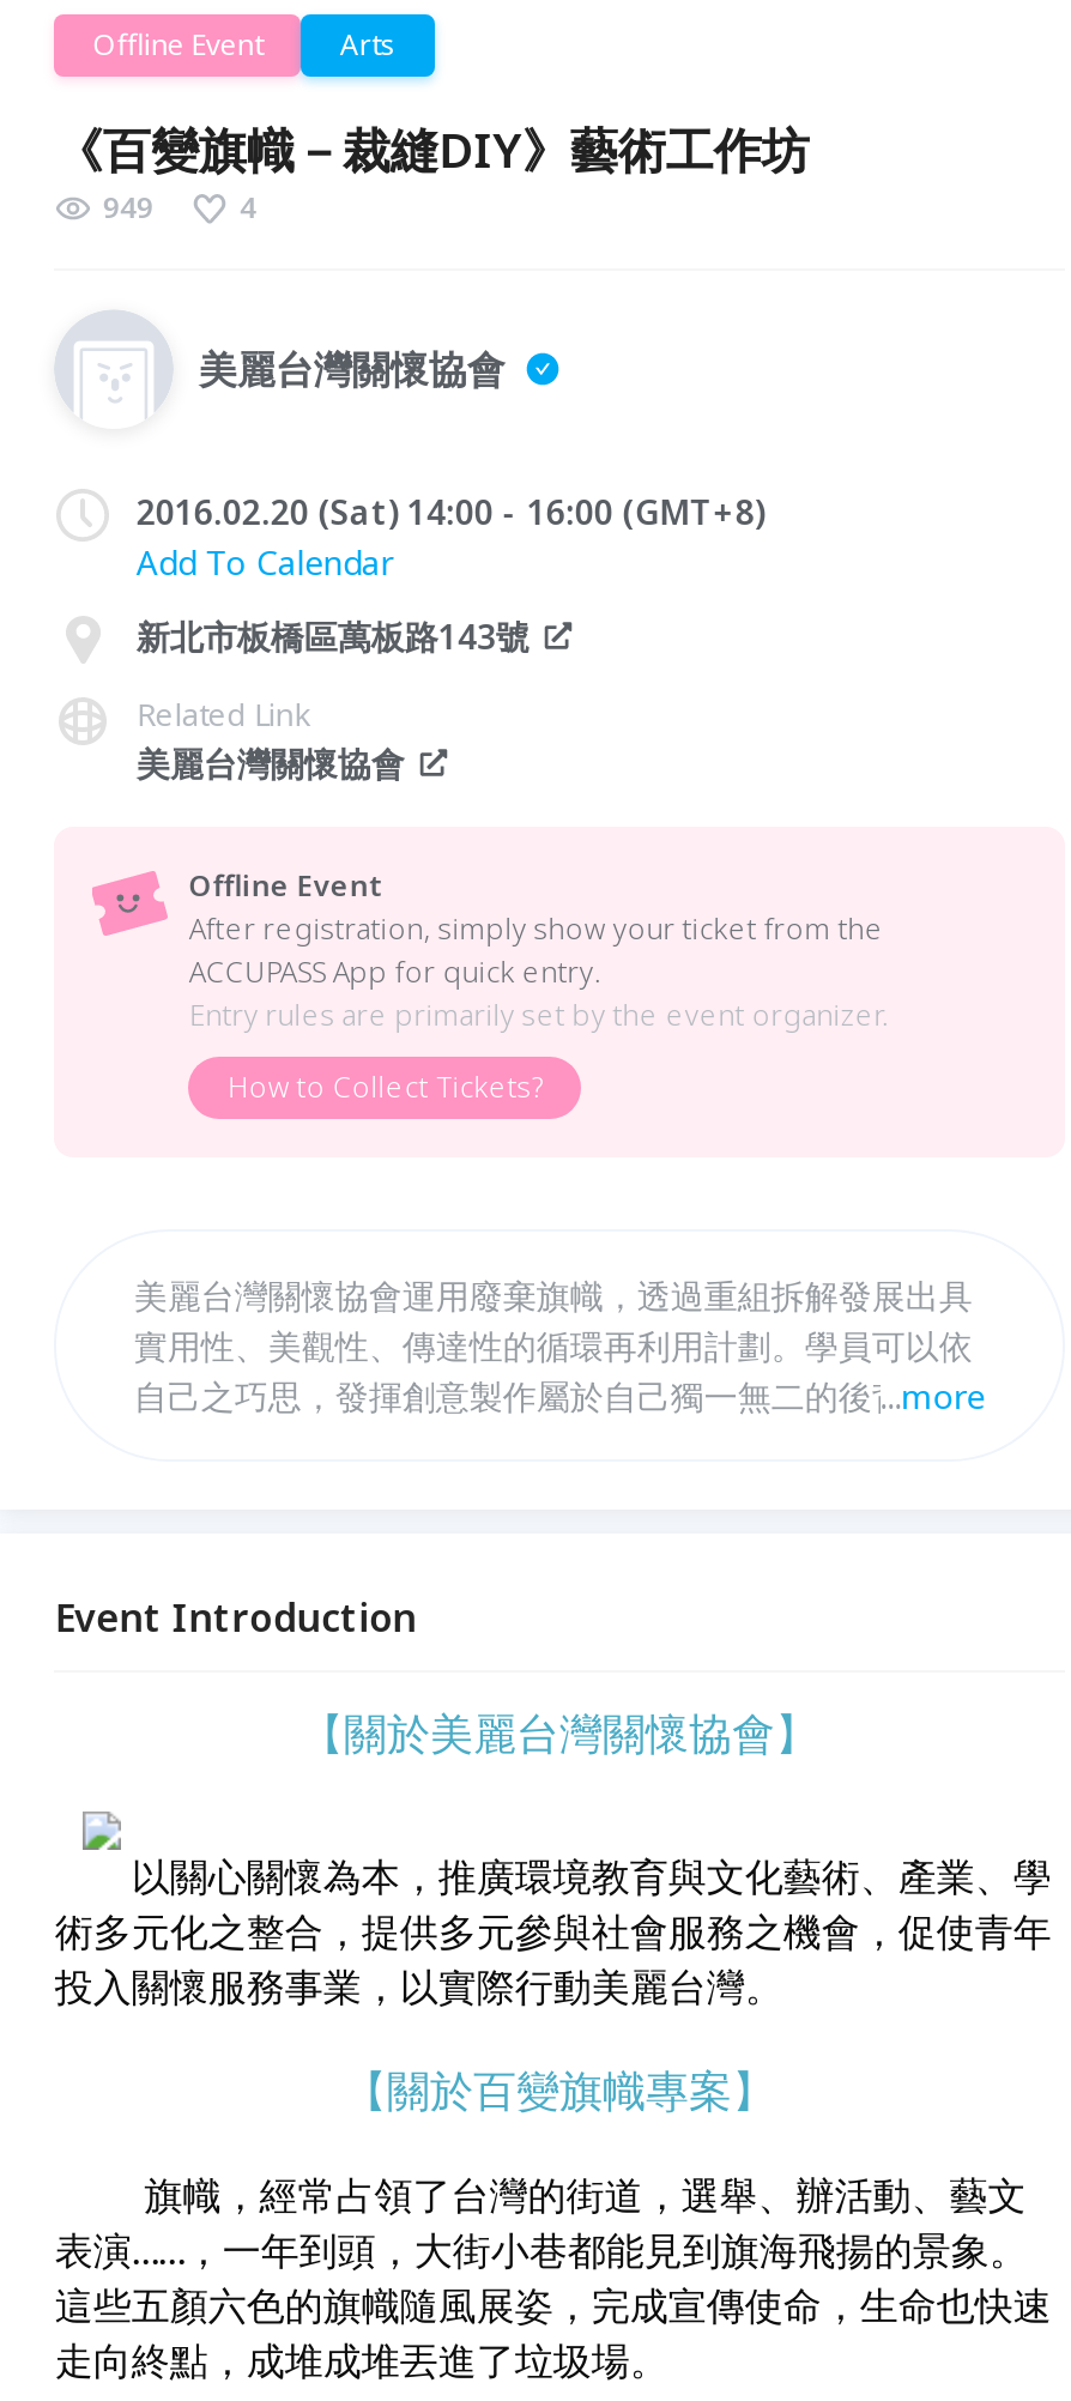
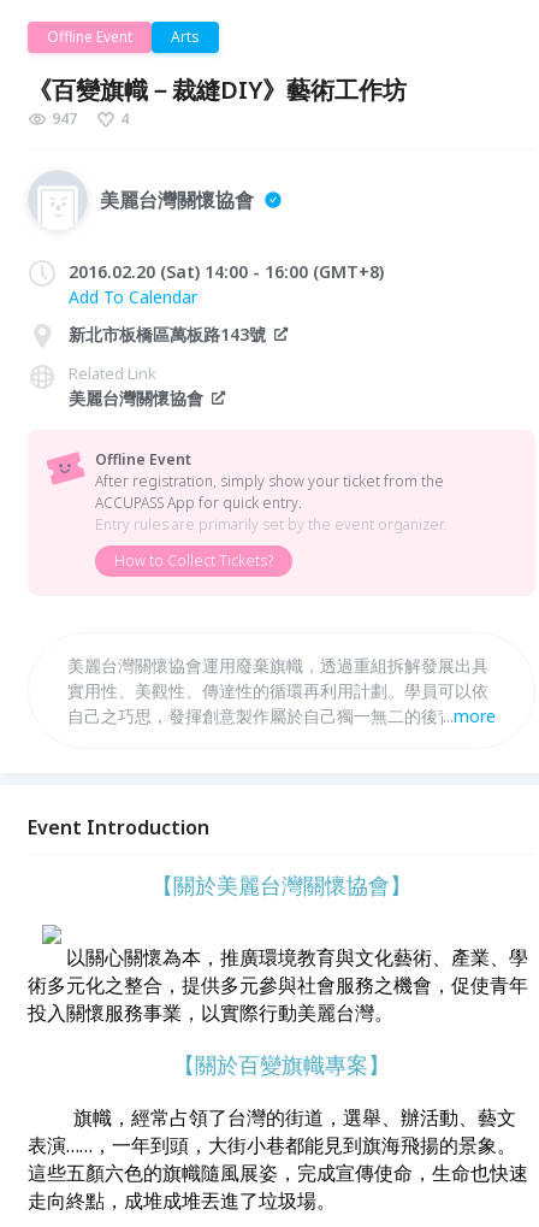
[103,187,153,227] 949 -> [52,108,77,129] 947

